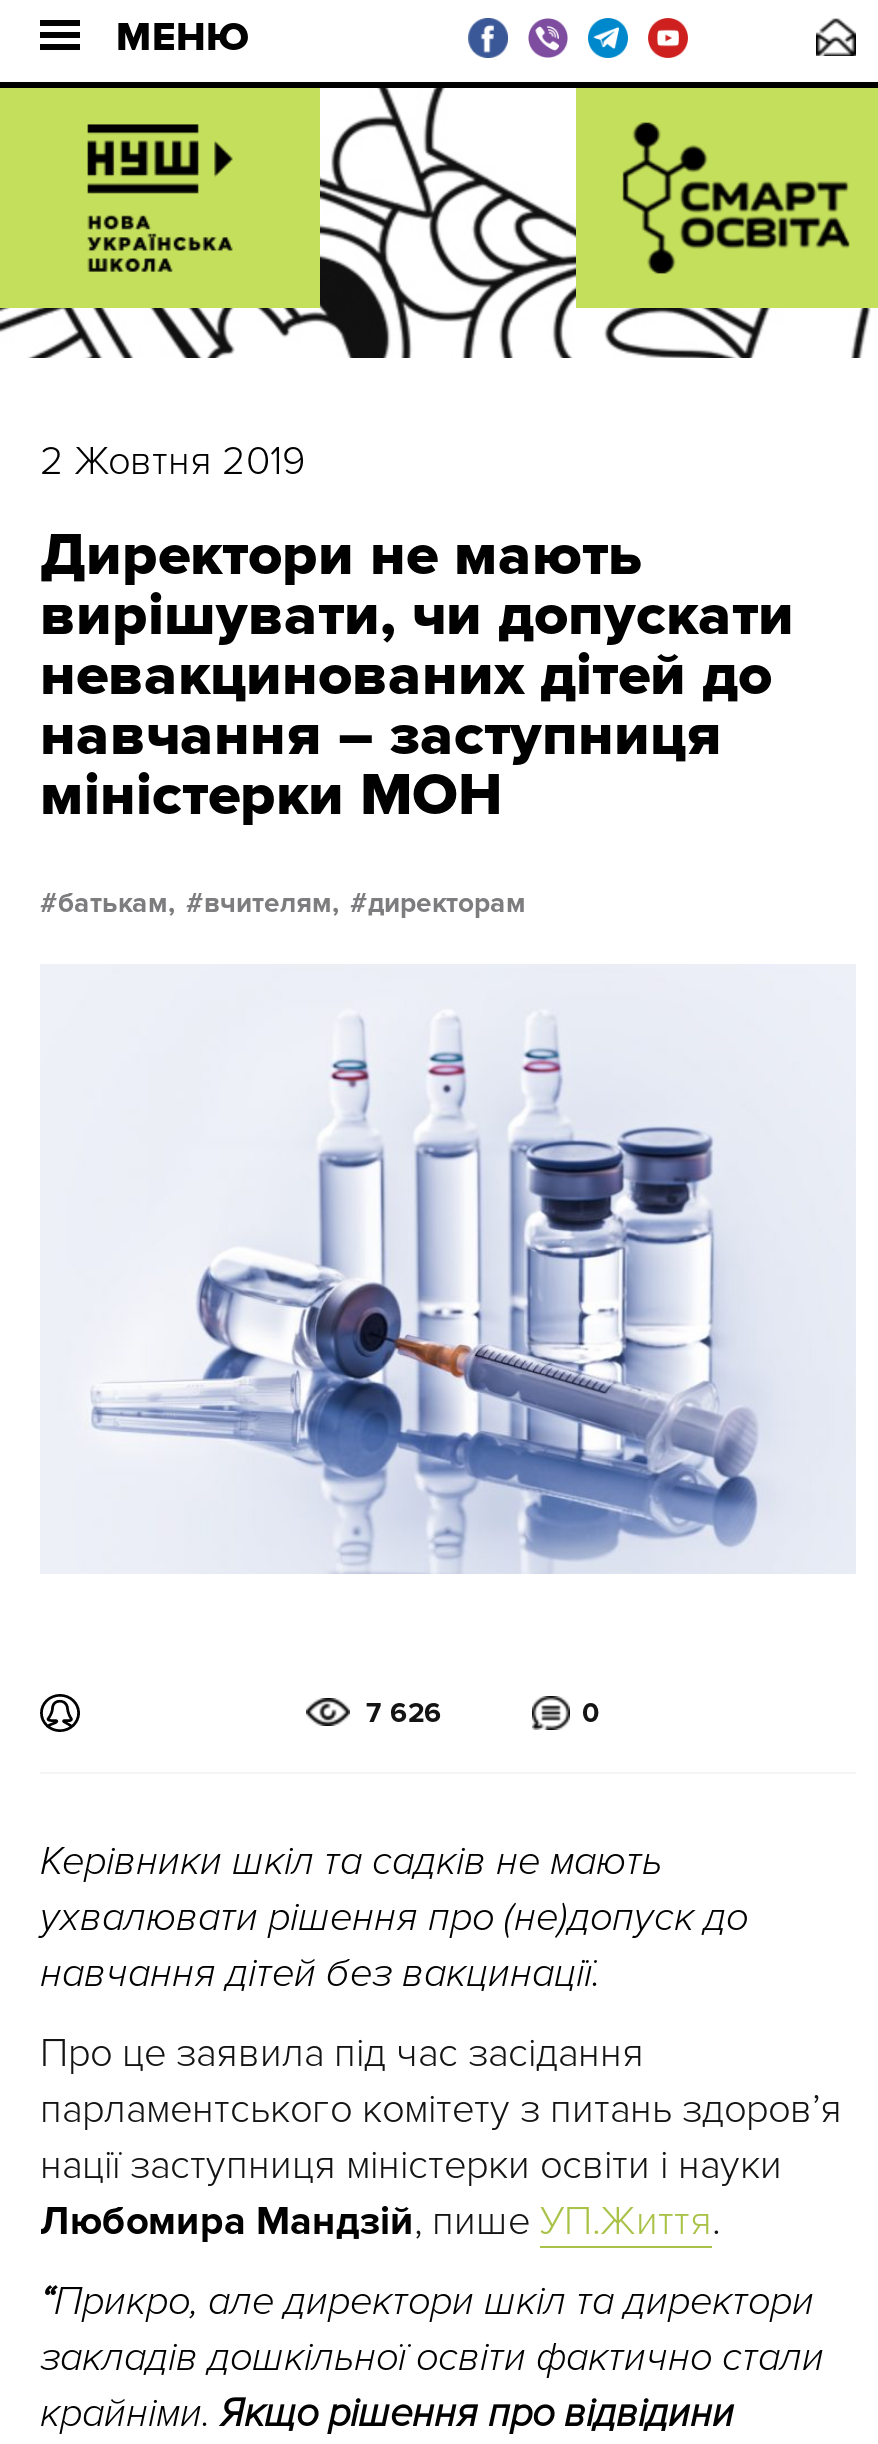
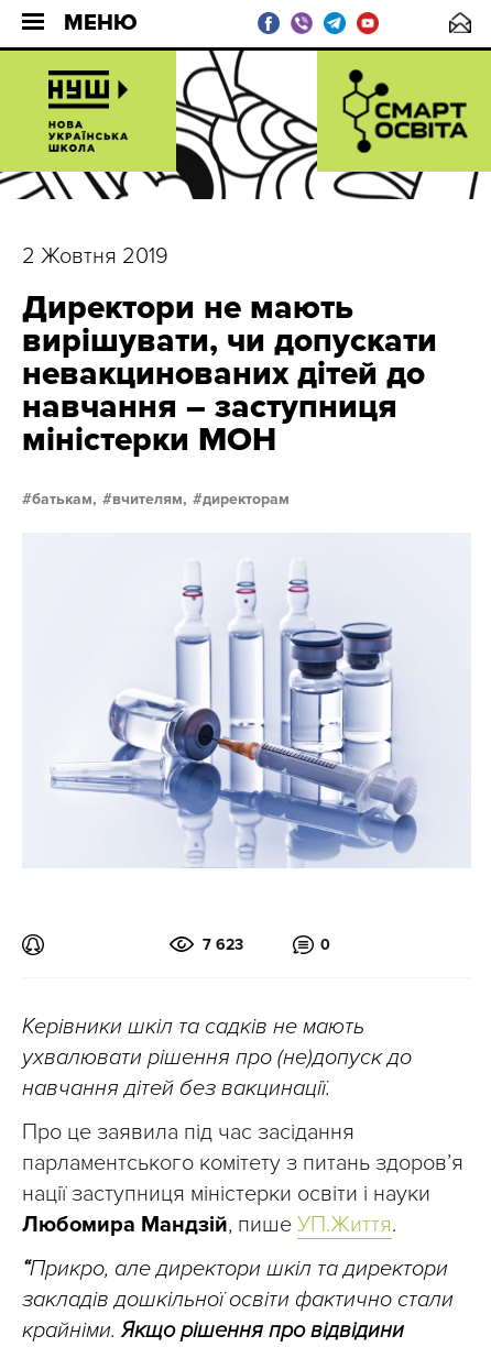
[366,1695,442,1729] 7 626 -> [202,935,243,954] 7 623

